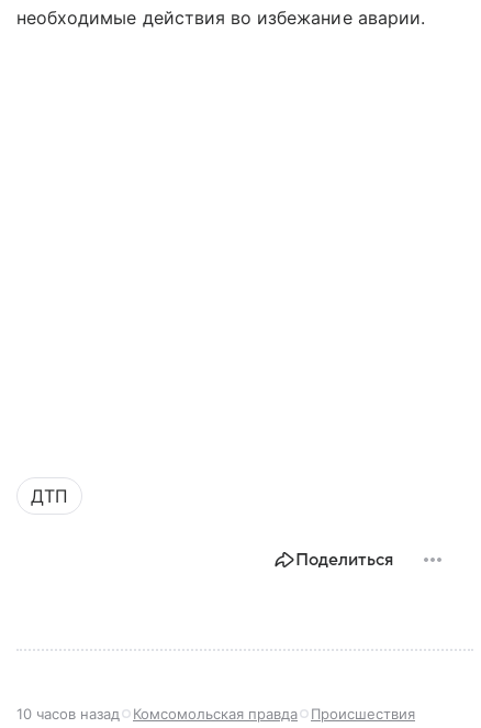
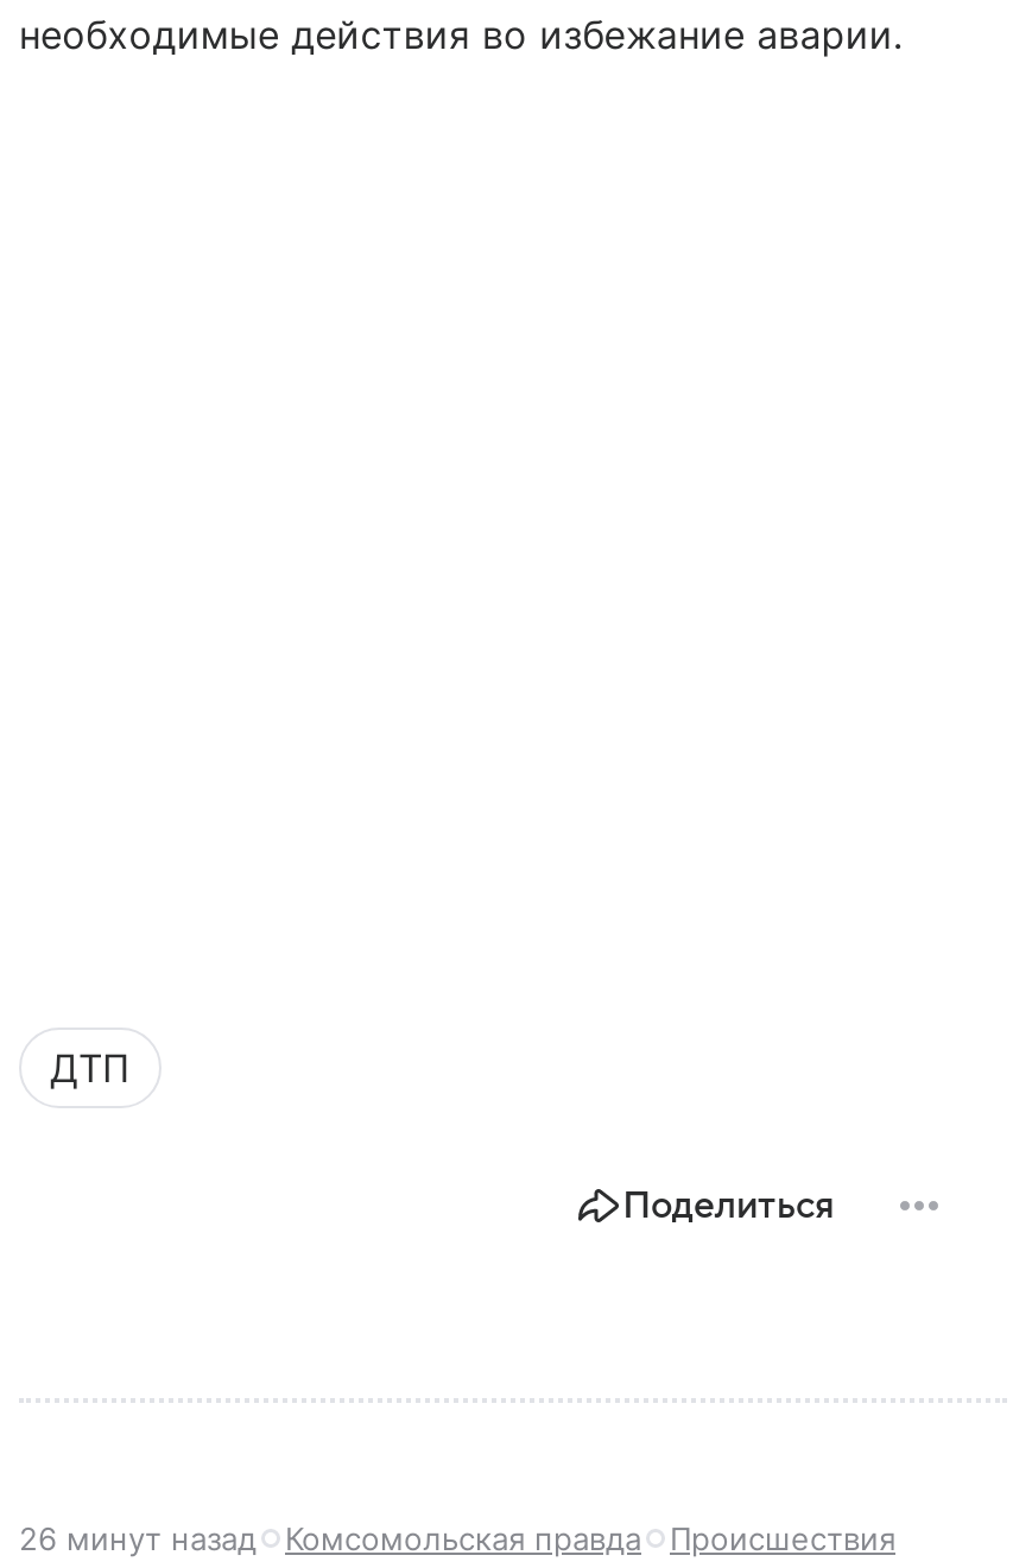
[16,705,415,722] 10 часов назад Комсомольская правда Происшествия -> [19,1520,895,1558] 26 минут назад Комсомольская правда Происшествия

